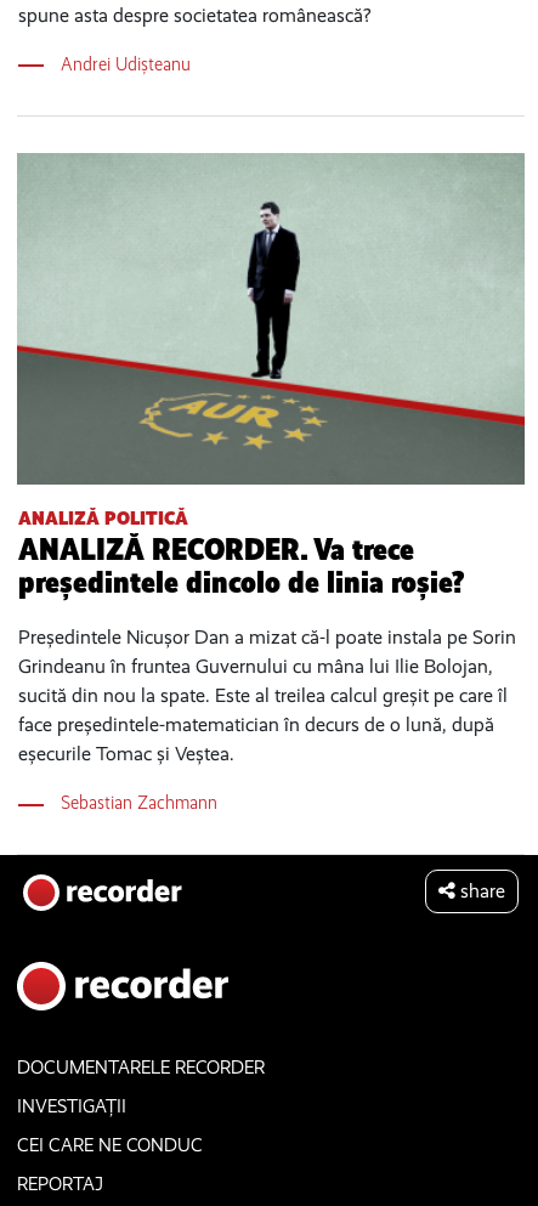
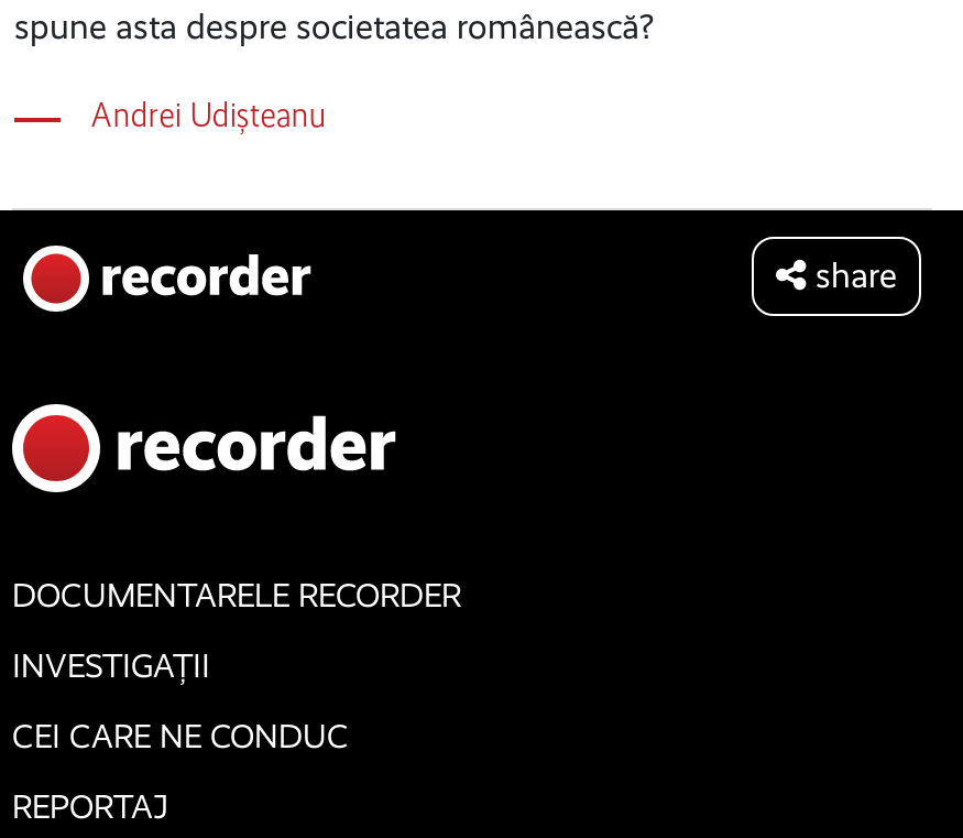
[16,152,526,814] [image] | ANALIZĂ POLITICĂ | ANALIZĂ RECORDER. Va trece | președintele dincolo de linia roșie? | Președintele Nicușor Dan a mizat că-l poate instala pe Sorin | Grindeanu în fruntea Guvernului cu mâna lui Ilie Bolojan, | sucită din nou la spate. Este al treilea calcul greșit pe care îl | face președintele-matematician în decurs de o lună, după | eșecurile Tomac și Veștea. | Sebastian Zachmann -> none

